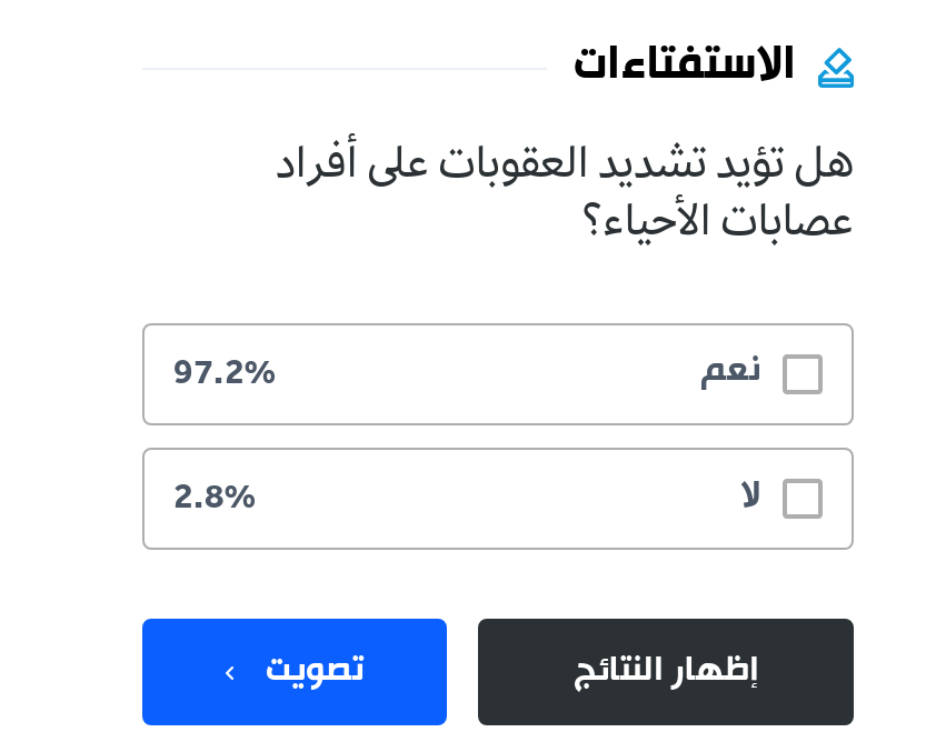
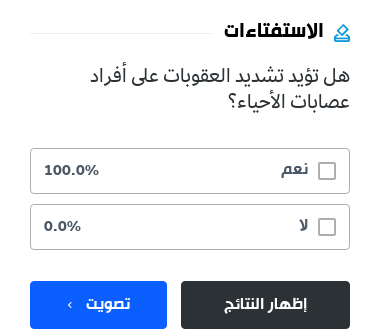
[173,347,276,401] 97.2% -> [44,159,99,183] 100.0%
[173,472,256,525] 2.8% -> [44,215,81,239] 0.0%

